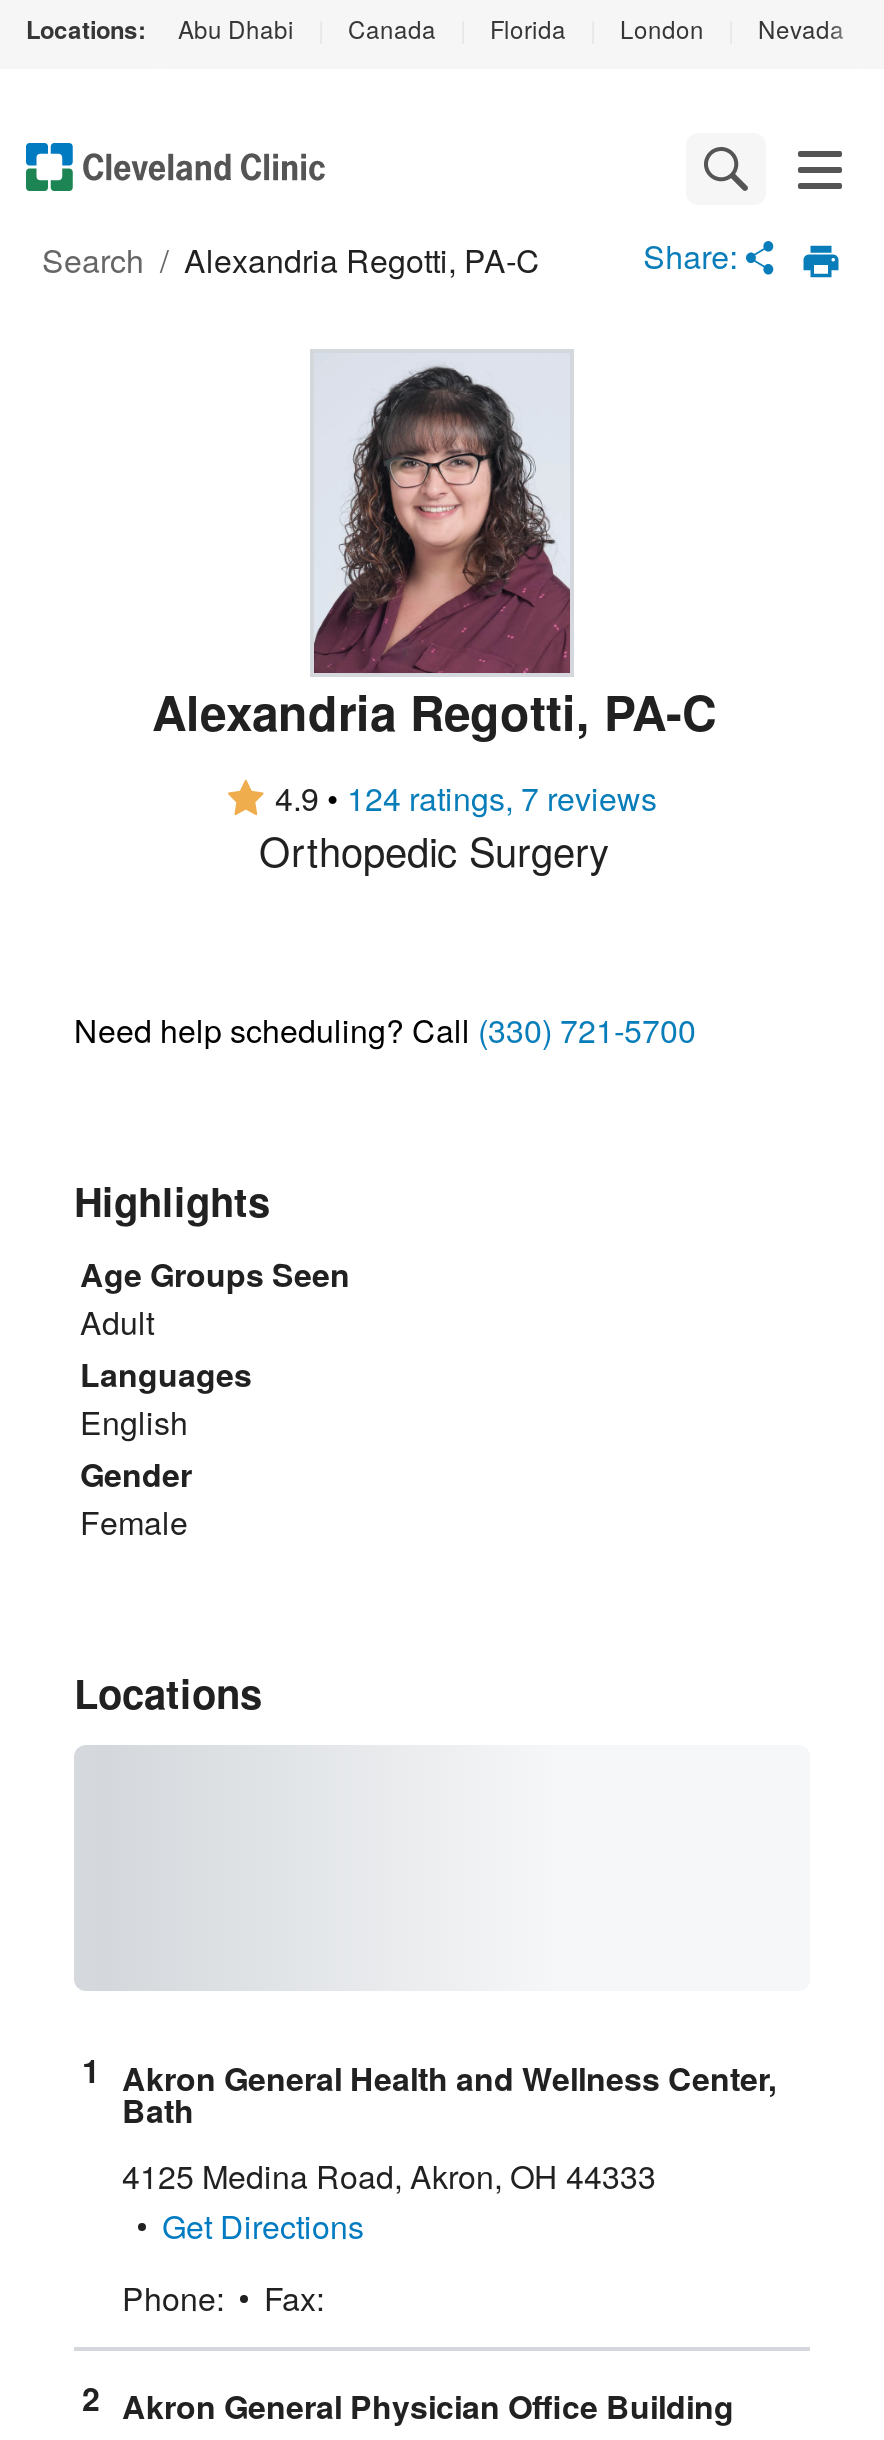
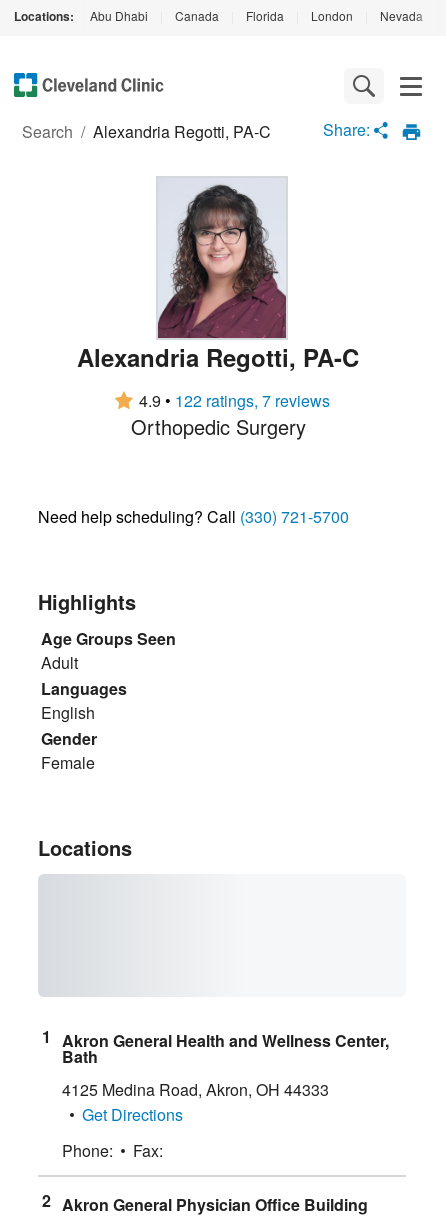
[275,775,657,821] 4.9 • 124 ratings, 7 reviews -> [138,389,329,412] 4.9 • 122 ratings, 7 reviews

